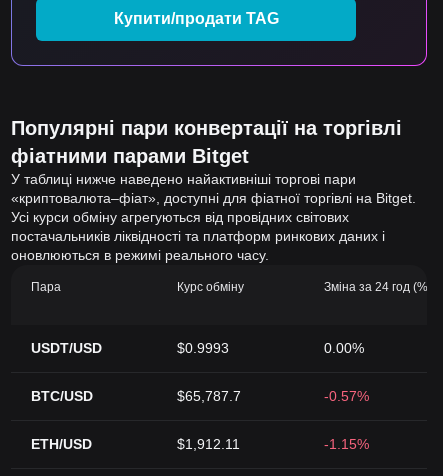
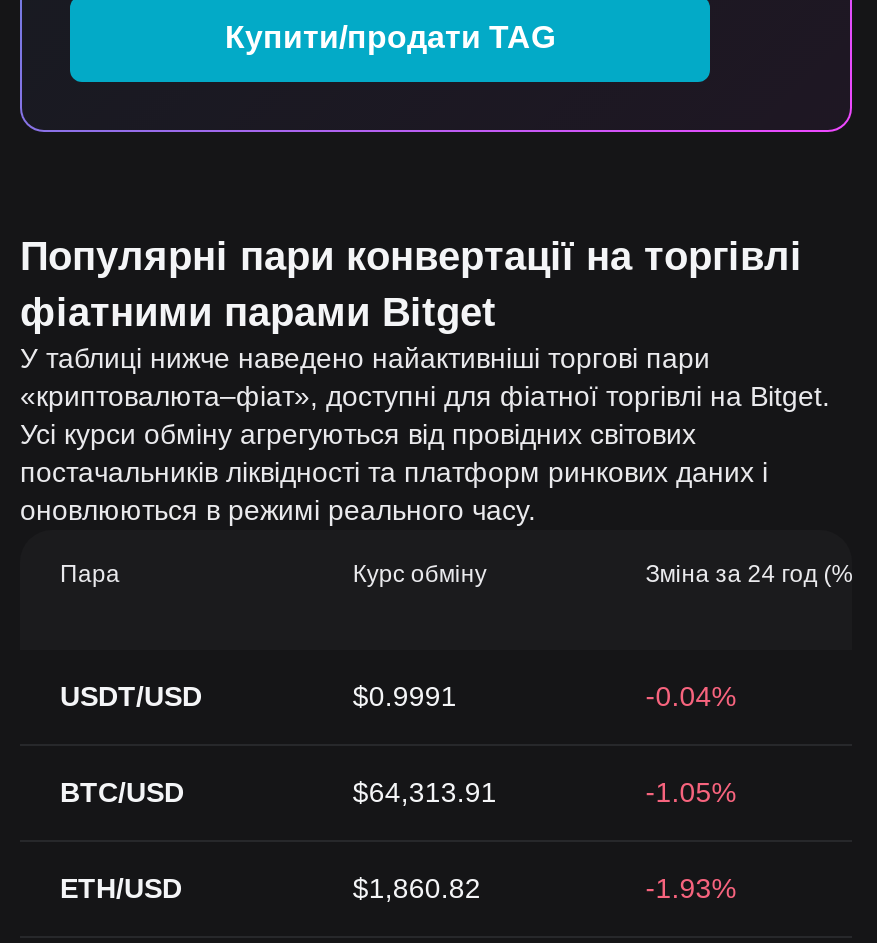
[177,340,229,356] $0.9993 -> [353,680,457,712] $0.9991
[324,340,364,356] 0.00% -> [646,680,736,712] -0.04%
[177,388,241,404] $65,787.7 -> [353,776,497,808] $64,313.91
[324,388,369,404] -0.57% -> [646,776,736,808] -1.05%
[177,436,240,452] $1,912.11 -> [353,872,481,904] $1,860.82
[324,436,369,452] -1.15% -> [646,872,736,904] -1.93%

